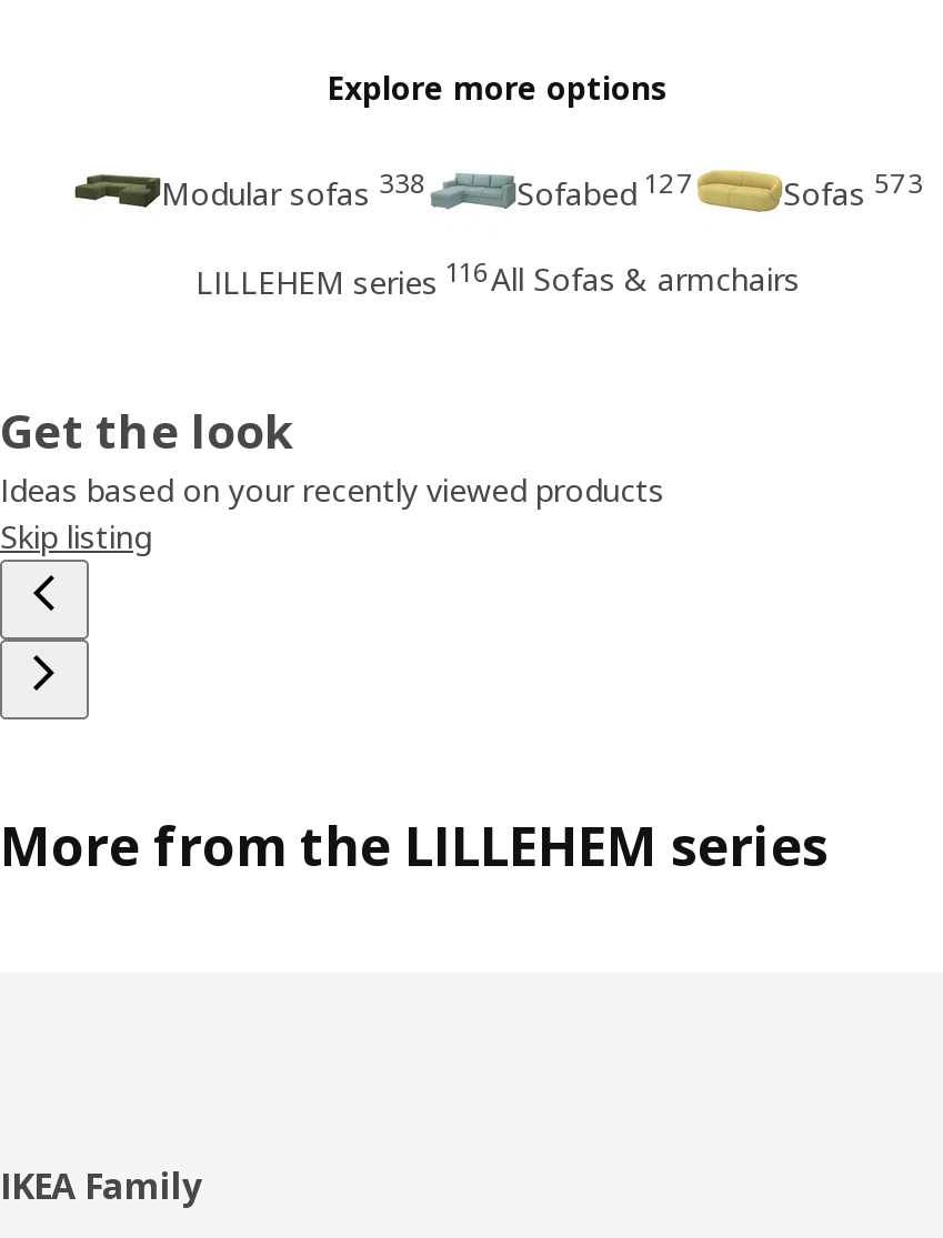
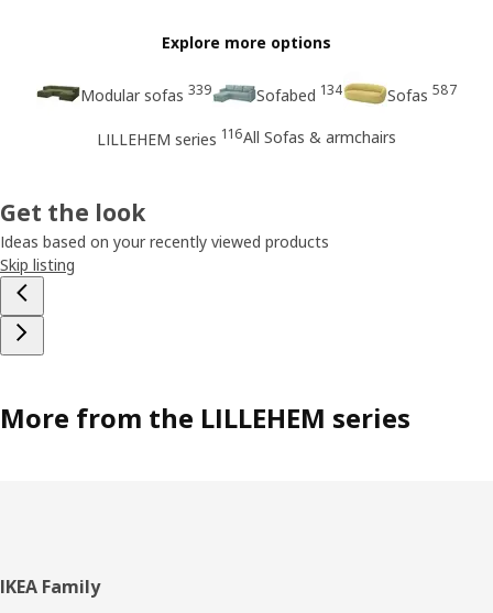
[161,164,428,214] Modular sofas 338 -> [80,80,212,105] Modular sofas 339
[516,164,694,214] Sofabed 127 -> [256,80,343,105] Sofabed 134
[783,164,923,214] Sofas 573 -> [387,80,457,105] Sofas 587

